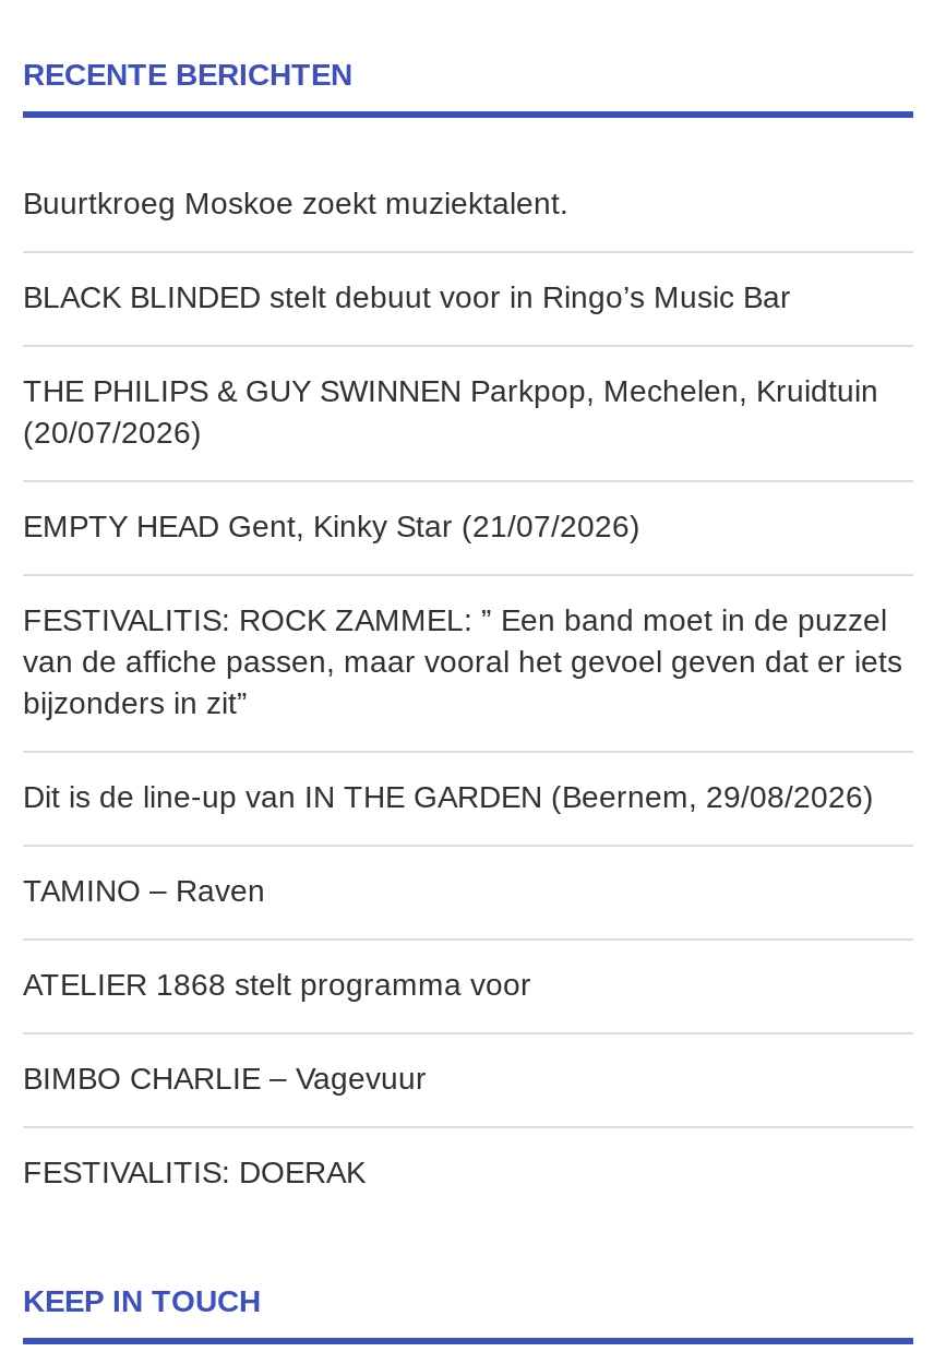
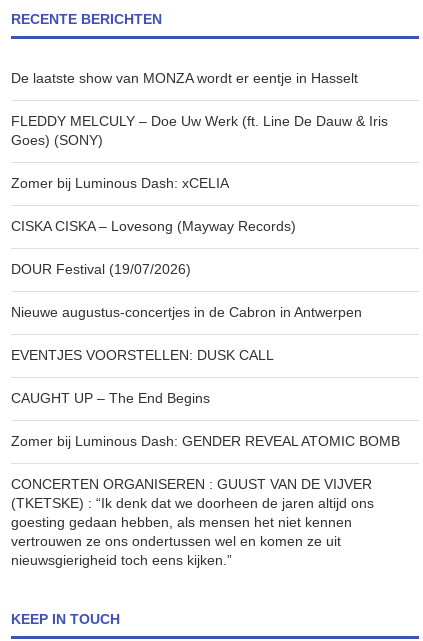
[23,186,568,221] Buurtkroeg Moskoe zoekt muziektalent. -> [11,70,358,86] De laatste show van MONZA wordt er eentje in Hasselt
[23,280,791,315] BLACK BLINDED stelt debuut voor in Ringo’s Music Bar -> [11,113,388,148] FLEDDY MELCULY – Doe Uw Werk (ft. Line De Dauw & Iris | Goes) (SONY)
[23,374,878,450] THE PHILIPS & GUY SWINNEN Parkpop, Mechelen, Kruidtuin | (20/07/2026) -> [11,175,229,191] Zomer bij Luminous Dash: xCELIA
[23,509,640,544] EMPTY HEAD Gent, Kinky Star (21/07/2026) -> [11,218,296,234] CISKA CISKA – Lovesong (Mayway Records)
[23,603,902,721] FESTIVALITIS: ROCK ZAMMEL: ” Een band moet in de puzzel | van de affiche passen, maar vooral het gevoel geven dat er iets | bijzonders in zit” -> [11,261,191,277] DOUR Festival (19/07/2026)
[23,780,874,815] Dit is de line-up van IN THE GARDEN (Beernem, 29/08/2026) -> [11,304,362,320] Nieuwe augustus-concertjes in de Cabron in Antwerpen
[23,874,265,909] TAMINO – Raven -> [11,347,274,363] EVENTJES VOORSTELLEN: DUSK CALL
[23,968,531,1003] ATELIER 1868 stelt programma voor -> [11,390,210,406] CAUGHT UP – The End Begins
[23,1062,427,1096] BIMBO CHARLIE – Vagevuur -> [11,433,400,449] Zomer bij Luminous Dash: GENDER REVEAL ATOMIC BOMB
[23,1155,366,1190] FESTIVALITIS: DOERAK -> [11,476,374,568] CONCERTEN ORGANISEREN : GUUST VAN DE VIJVER | (TKETSKE) : “Ik denk dat we doorheen de jaren altijd ons | goesting gedaan hebben, als mensen het niet kennen | vertrouwen ze ons ondertussen wel en komen ze uit | nieuwsgierigheid toch eens kijken.”

